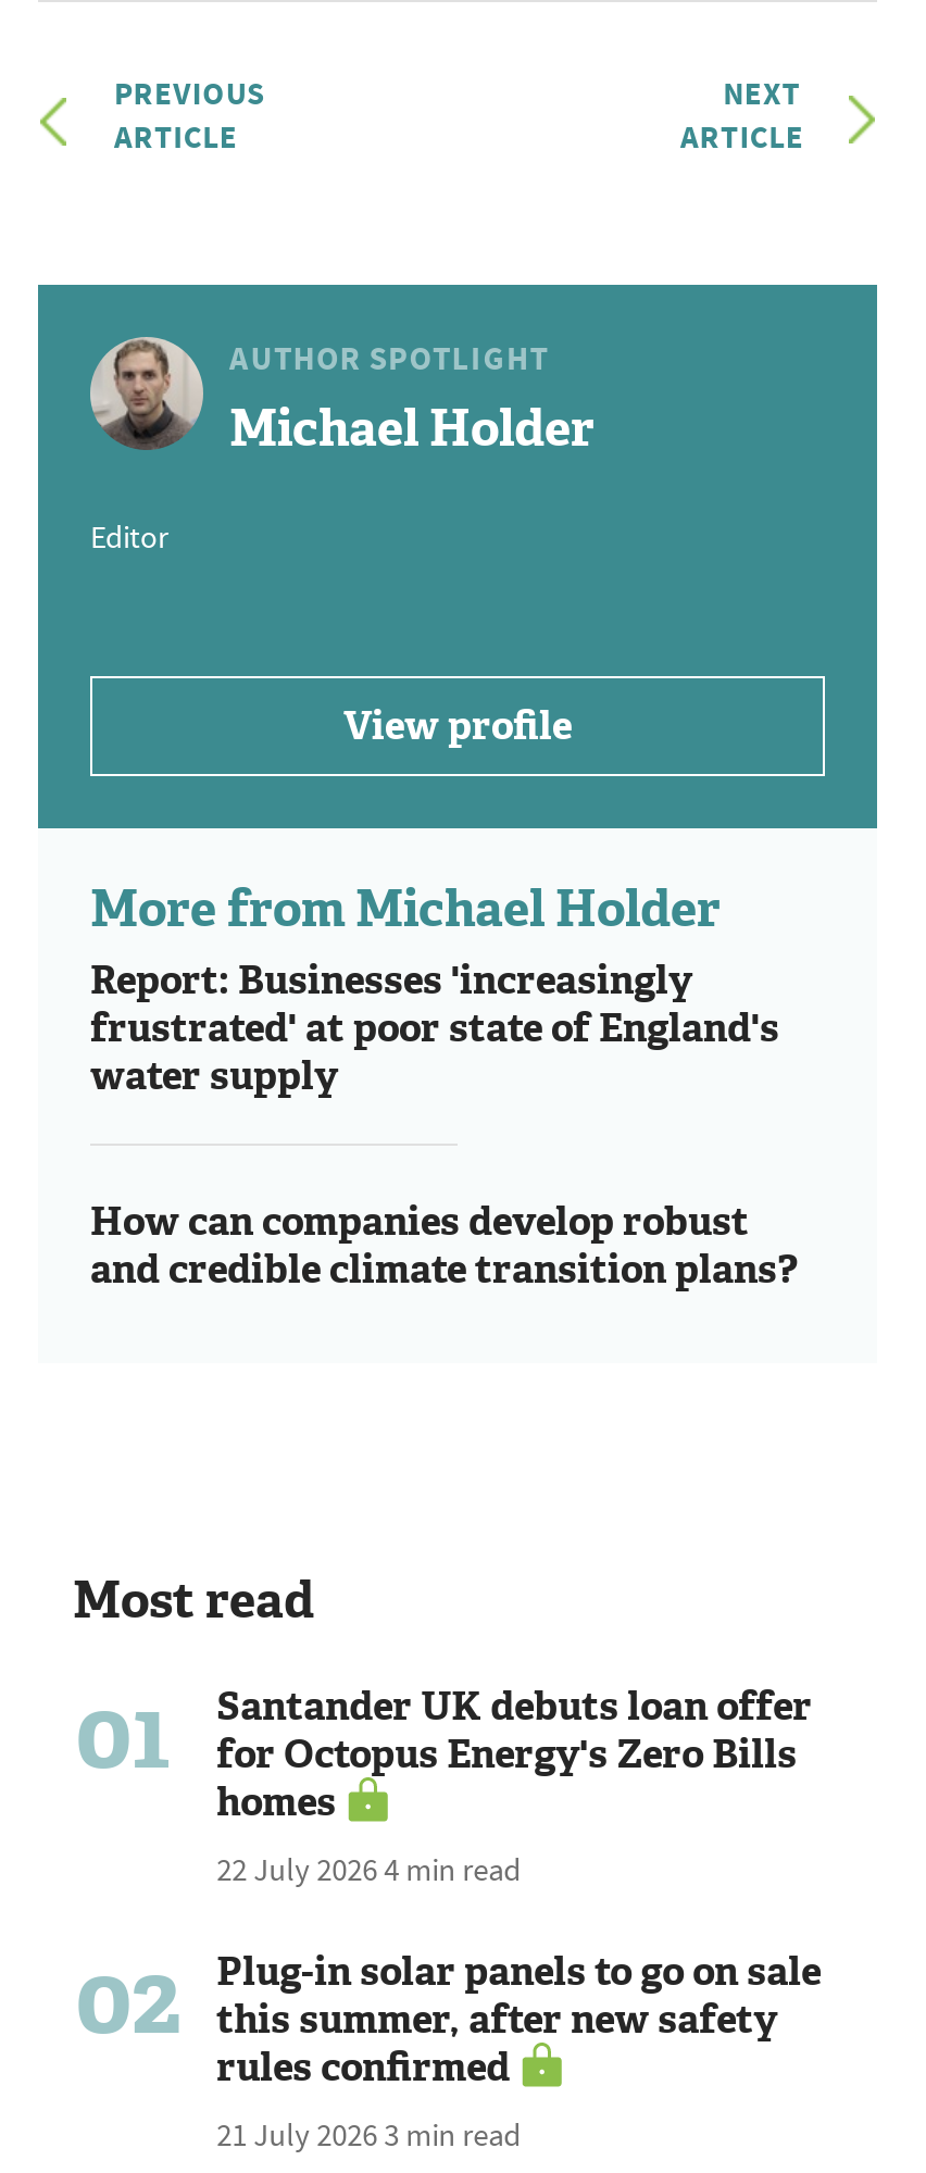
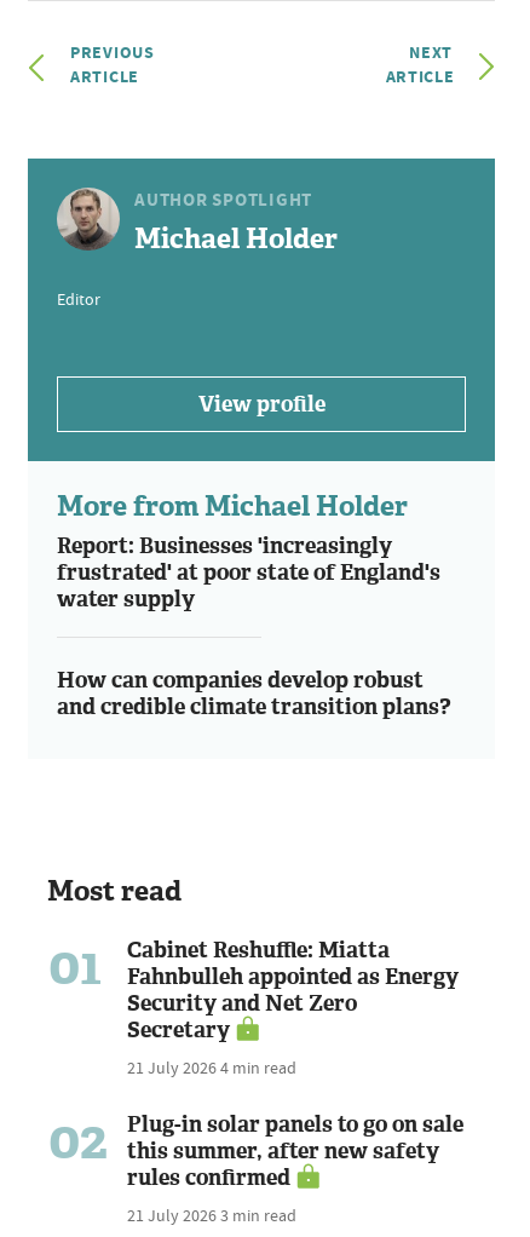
[217,1679,812,1888] Santander UK debuts loan offer | for Octopus Energy's Zero Bills | homes | 22 July 2026 4 min read -> [127,935,459,1078] Cabinet Reshuffle: Miatta | Fahnbulleh appointed as Energy | Security and Net Zero | Secretary | 21 July 2026 4 min read

